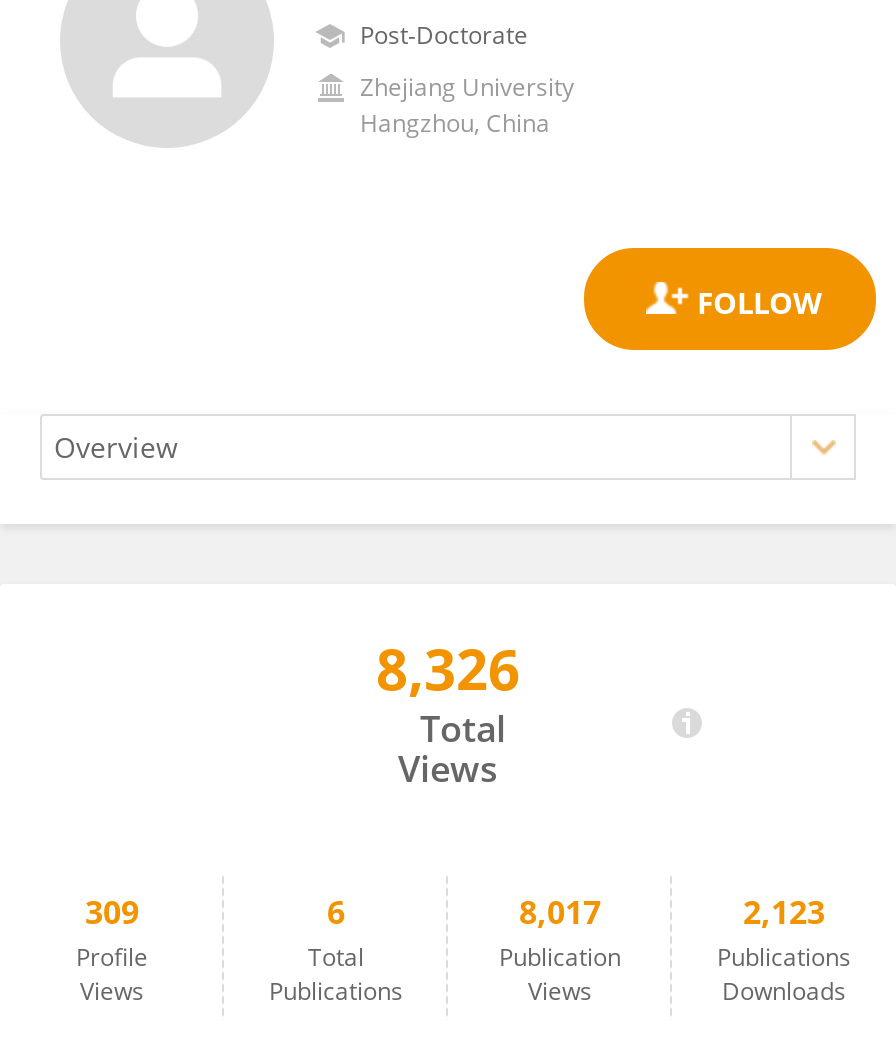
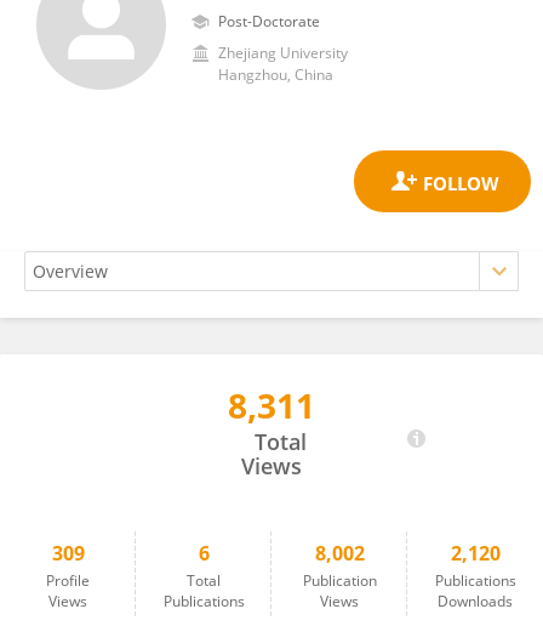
[376,630,520,706] 8,326 -> [228,382,315,428] 8,311
[519,890,601,934] 8,017 -> [315,540,364,567] 8,002
[743,890,825,934] 2,123 -> [450,540,500,567] 2,120

